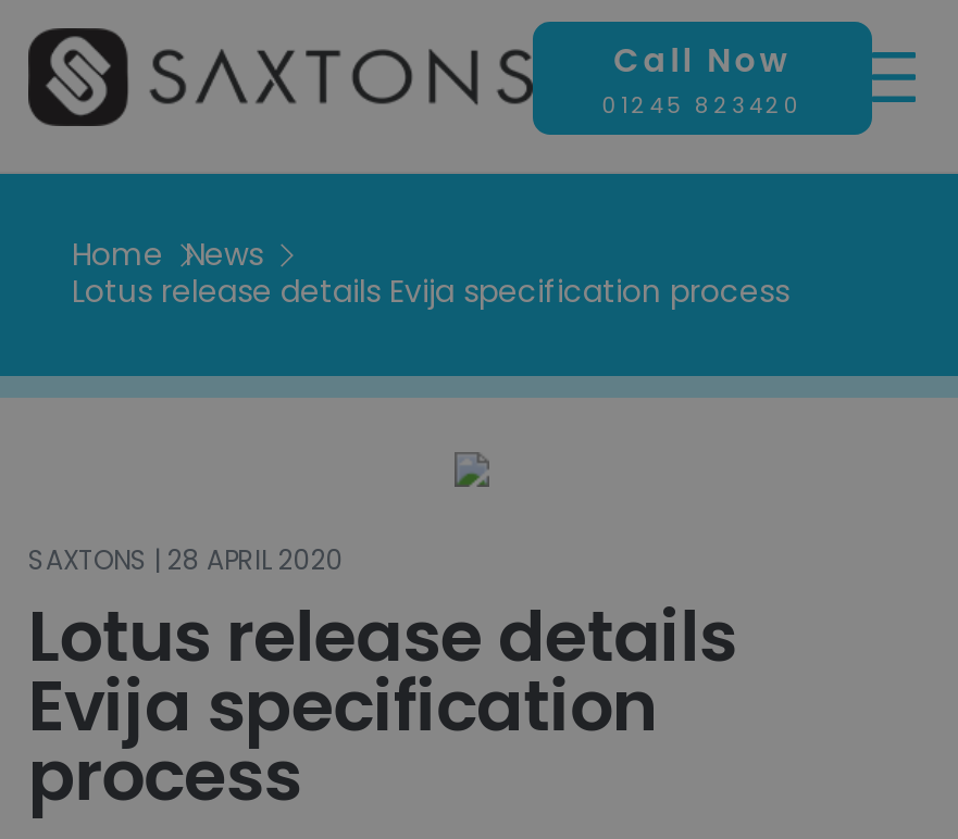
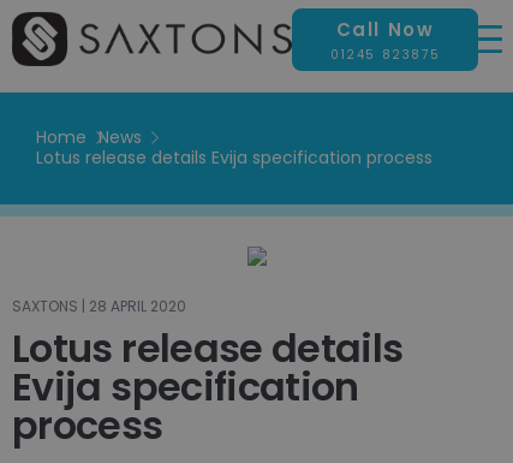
[602,88,803,121] 01245 823420 -> [330,45,440,63] 01245 823875

